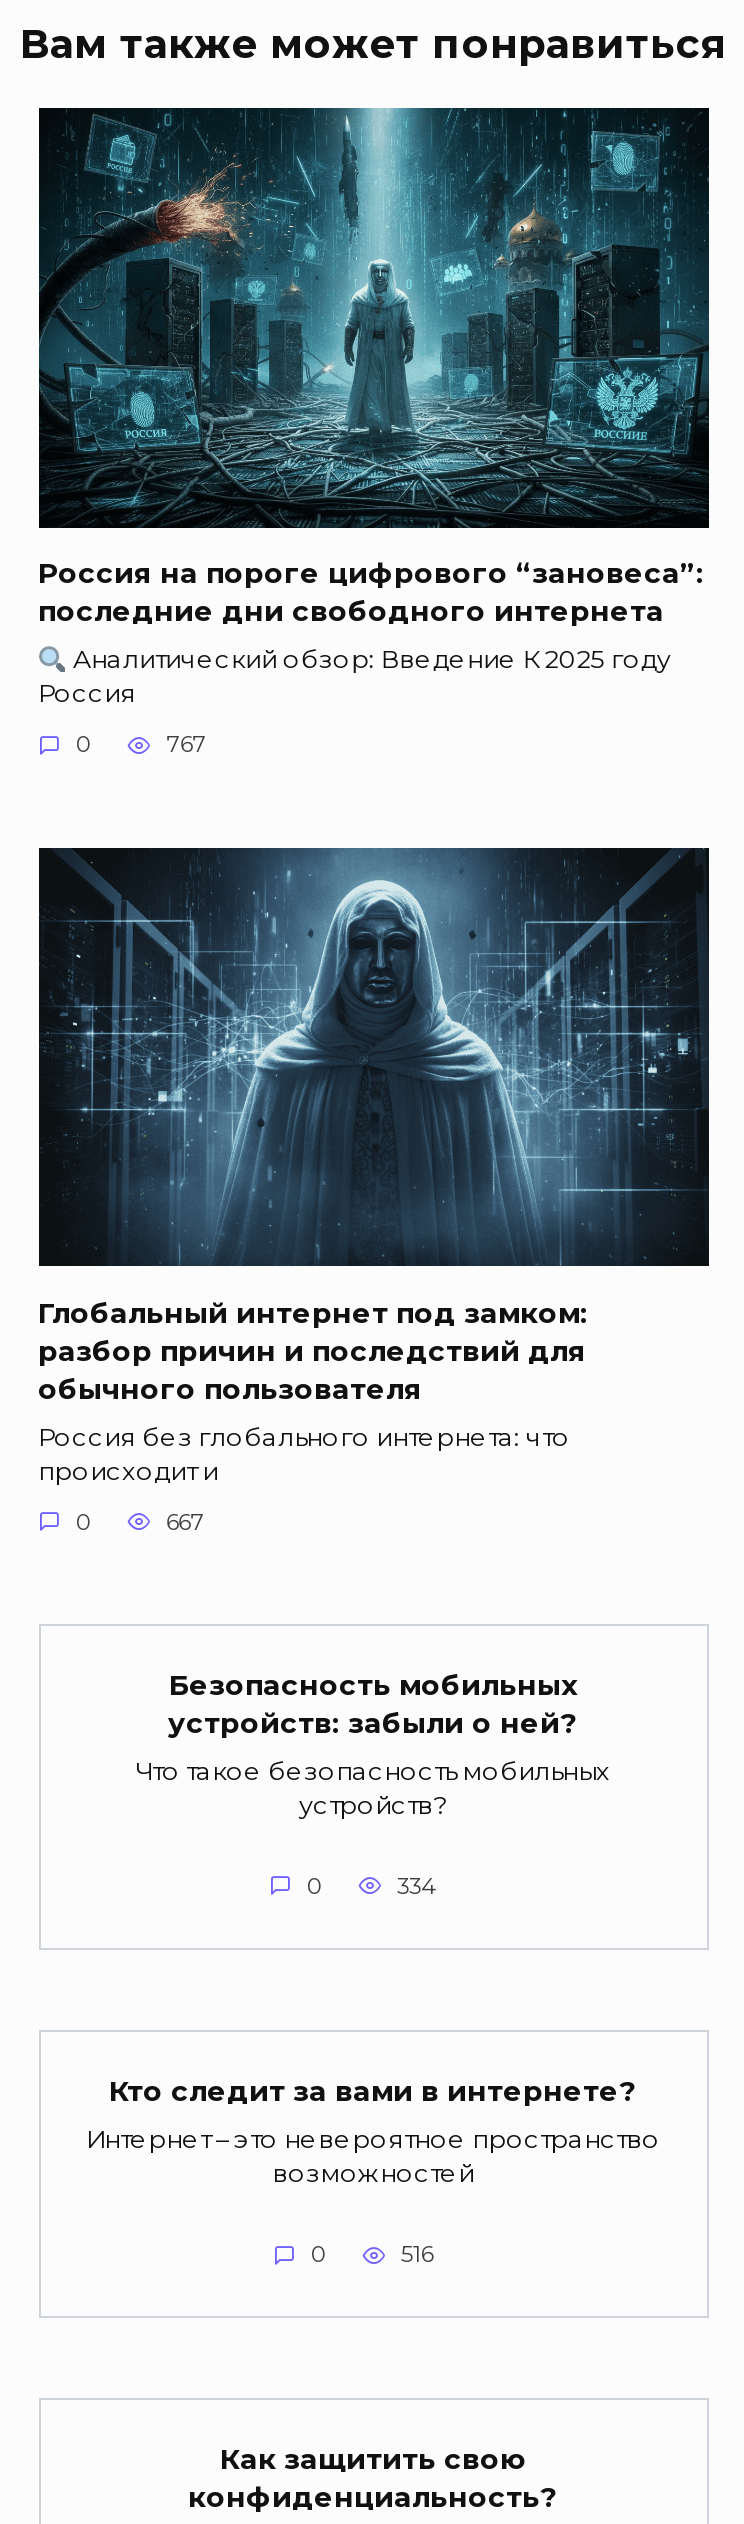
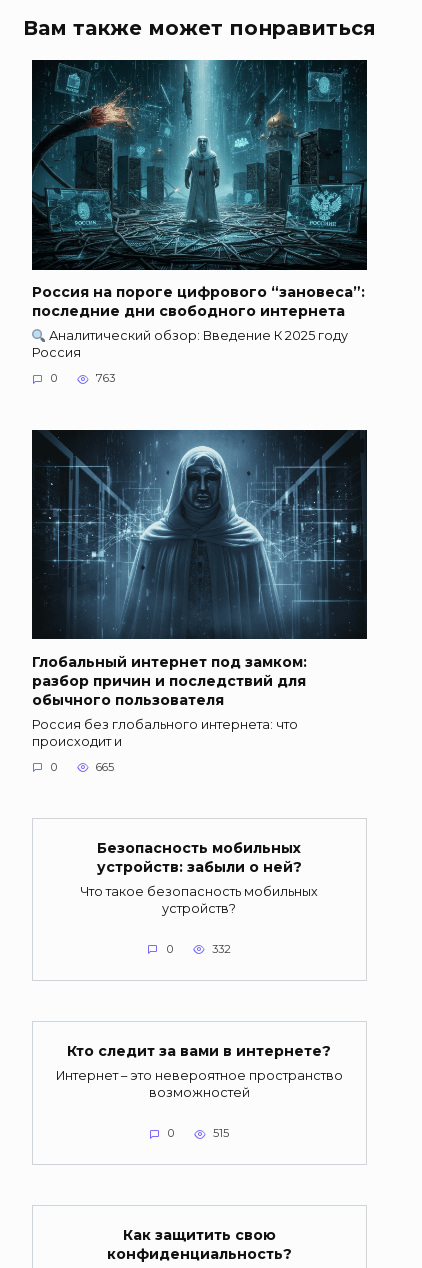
[166,731,206,759] 767 -> [96,371,115,385] 763
[166,1508,204,1536] 667 -> [96,760,114,774] 665
[397,1872,437,1900] 334 -> [211,942,230,956] 332
[401,2240,433,2268] 516 -> [213,1126,229,1140] 515

